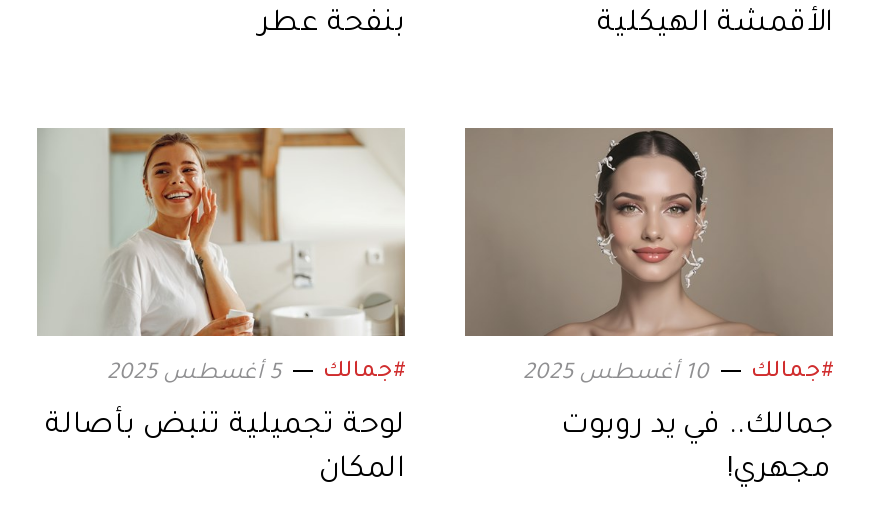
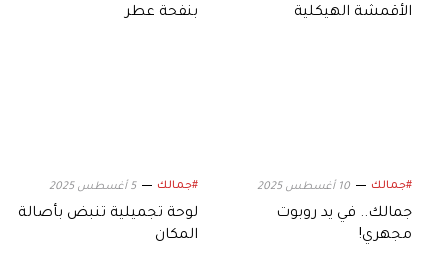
[35,126,407,338] [image] -> none
[463,126,835,338] [image] -> none

